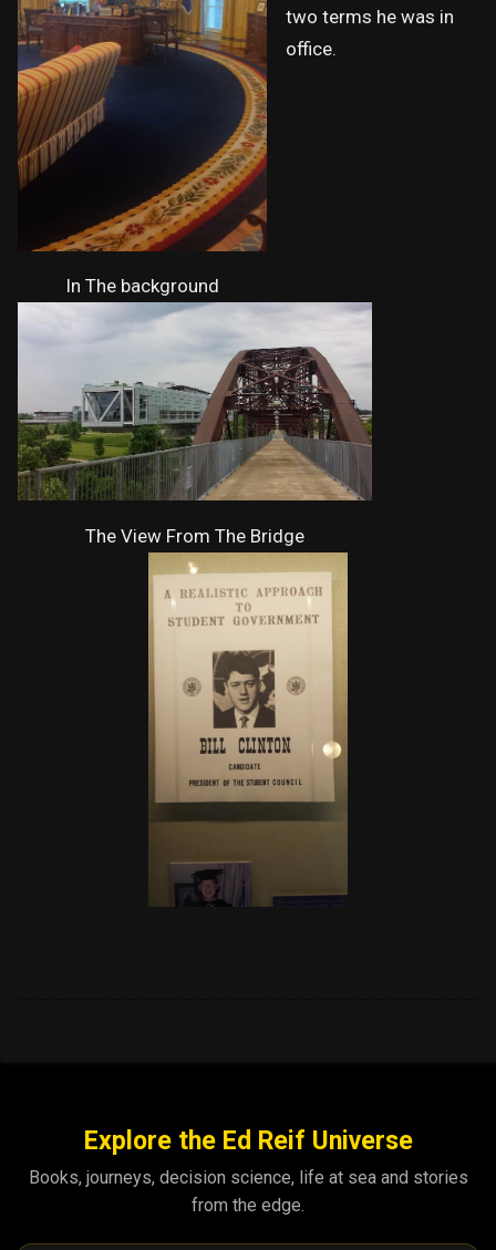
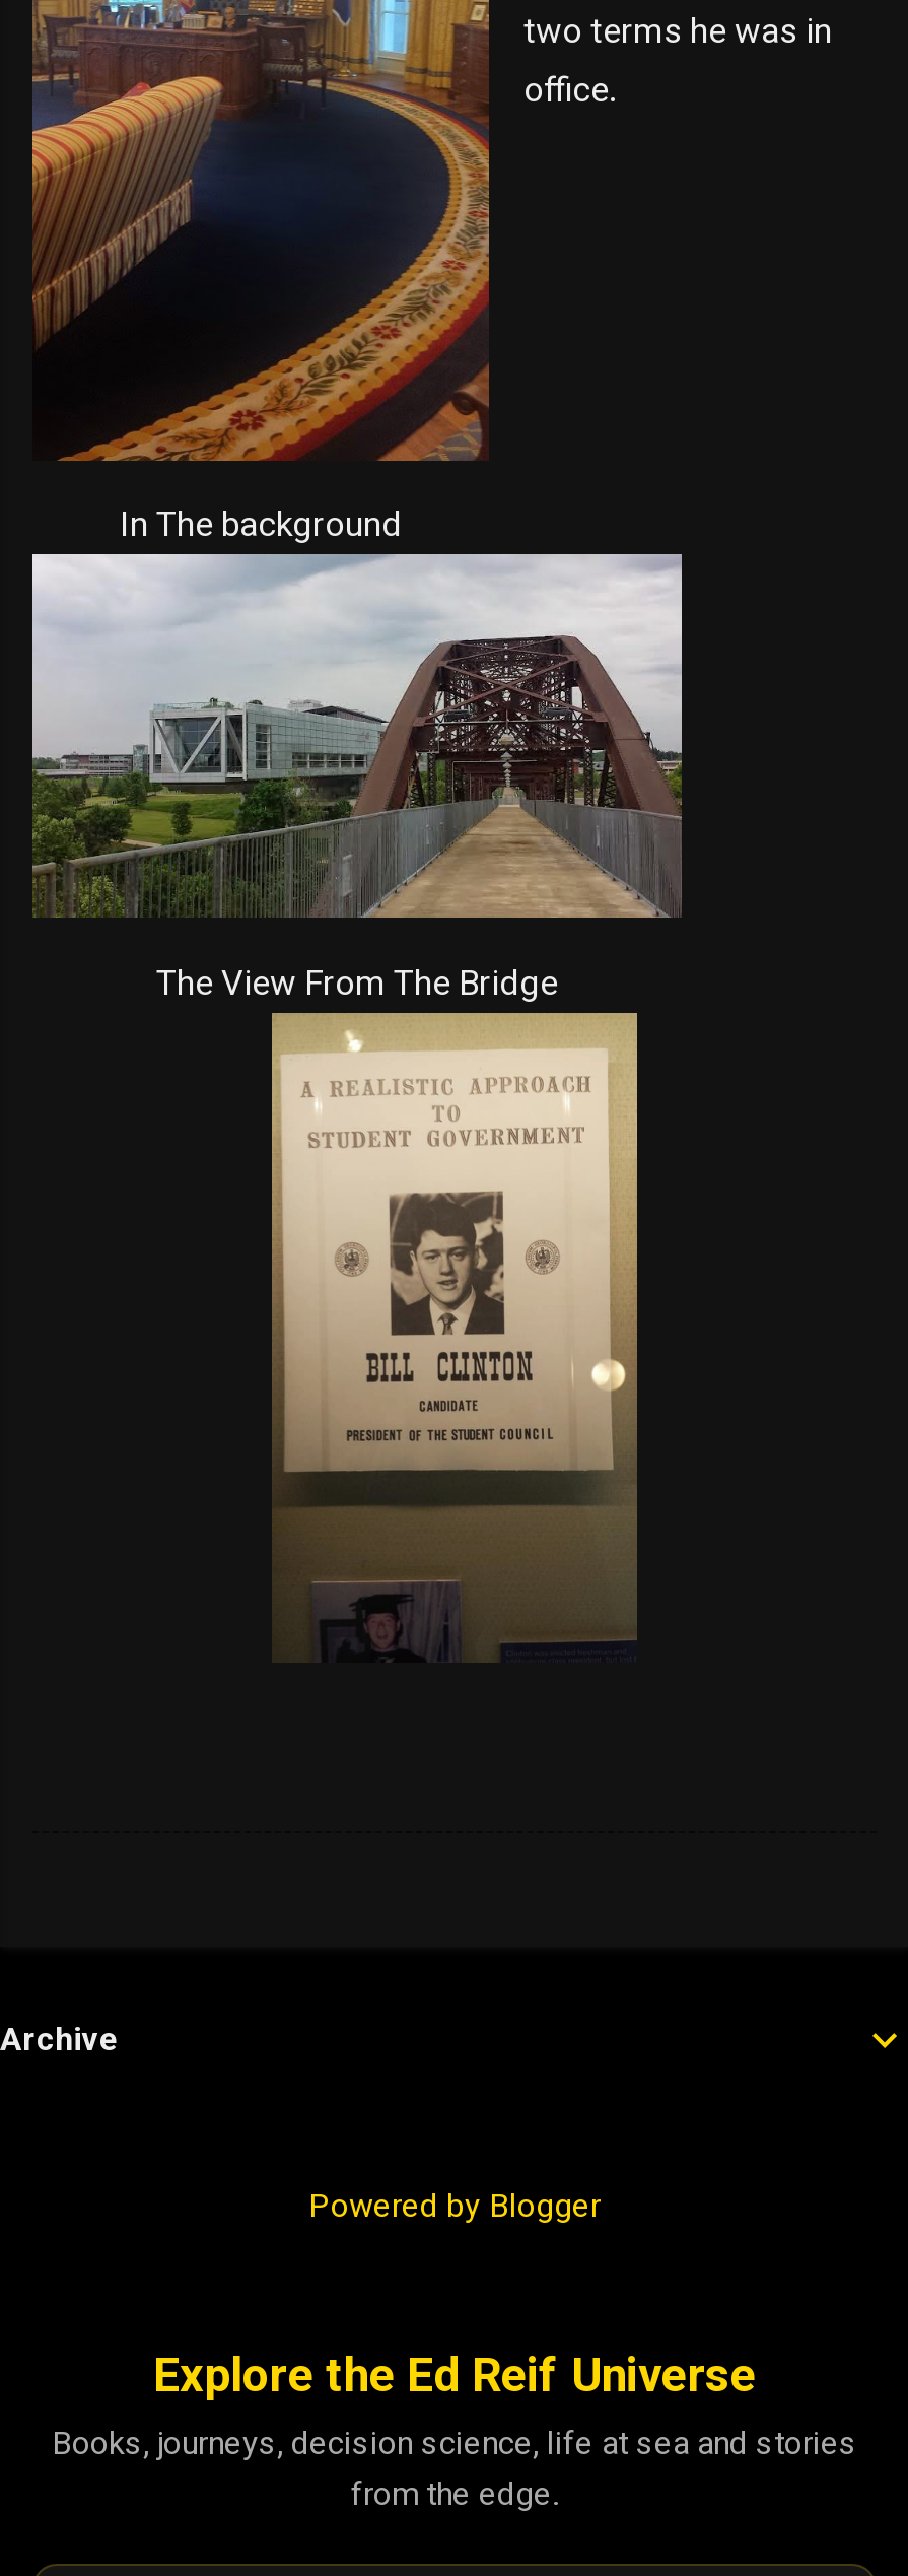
none -> [0,2019,120,2057] Archive
none -> [308,2186,601,2225] Powered by Blogger

